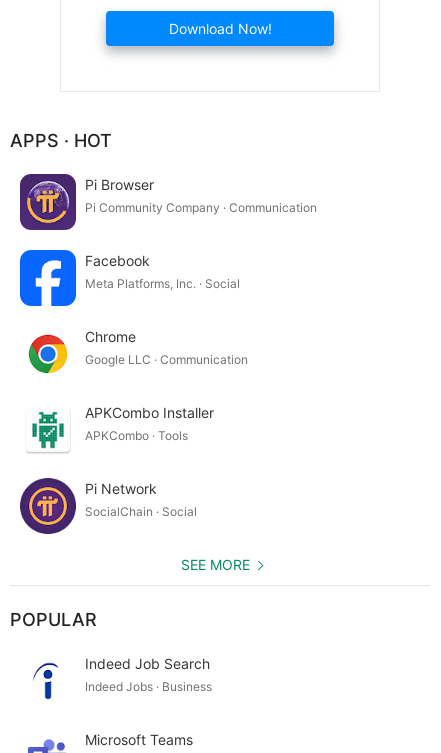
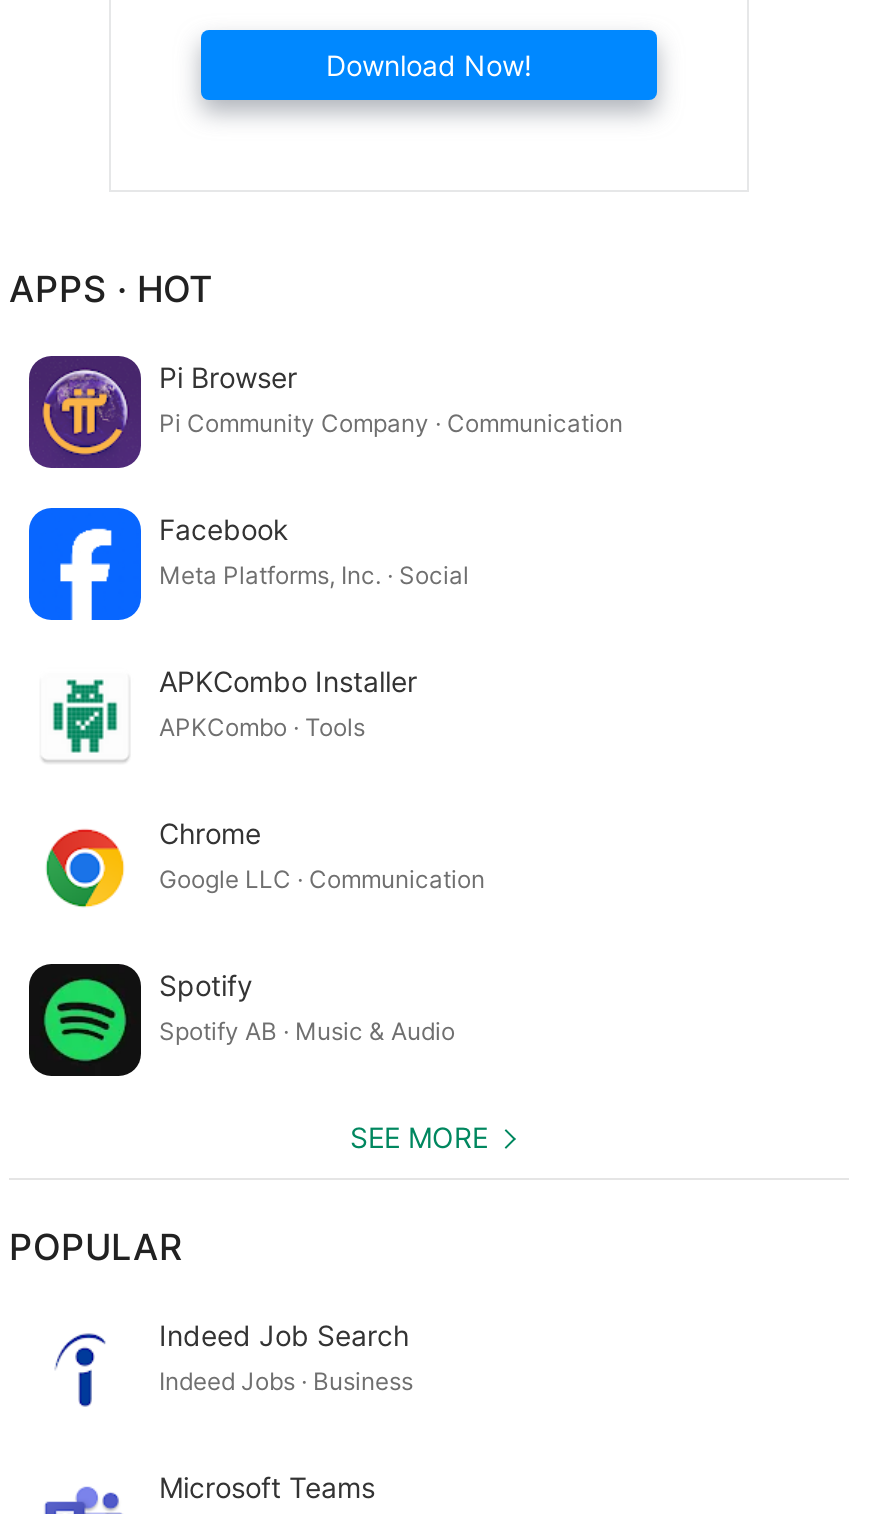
moved [28,327,248,374] -> [45,815,485,908]: [image] | Chrome | Google LLC · Communication
moved [29,403,214,449] -> [47,663,417,754]: [image] | APKCombo Installer | APKCombo · Tools
[19,477,197,535] [image] | Pi Network | SocialChain · Social -> [27,962,455,1078] [image] | Spotify | Spotify AB · Music & Audio

